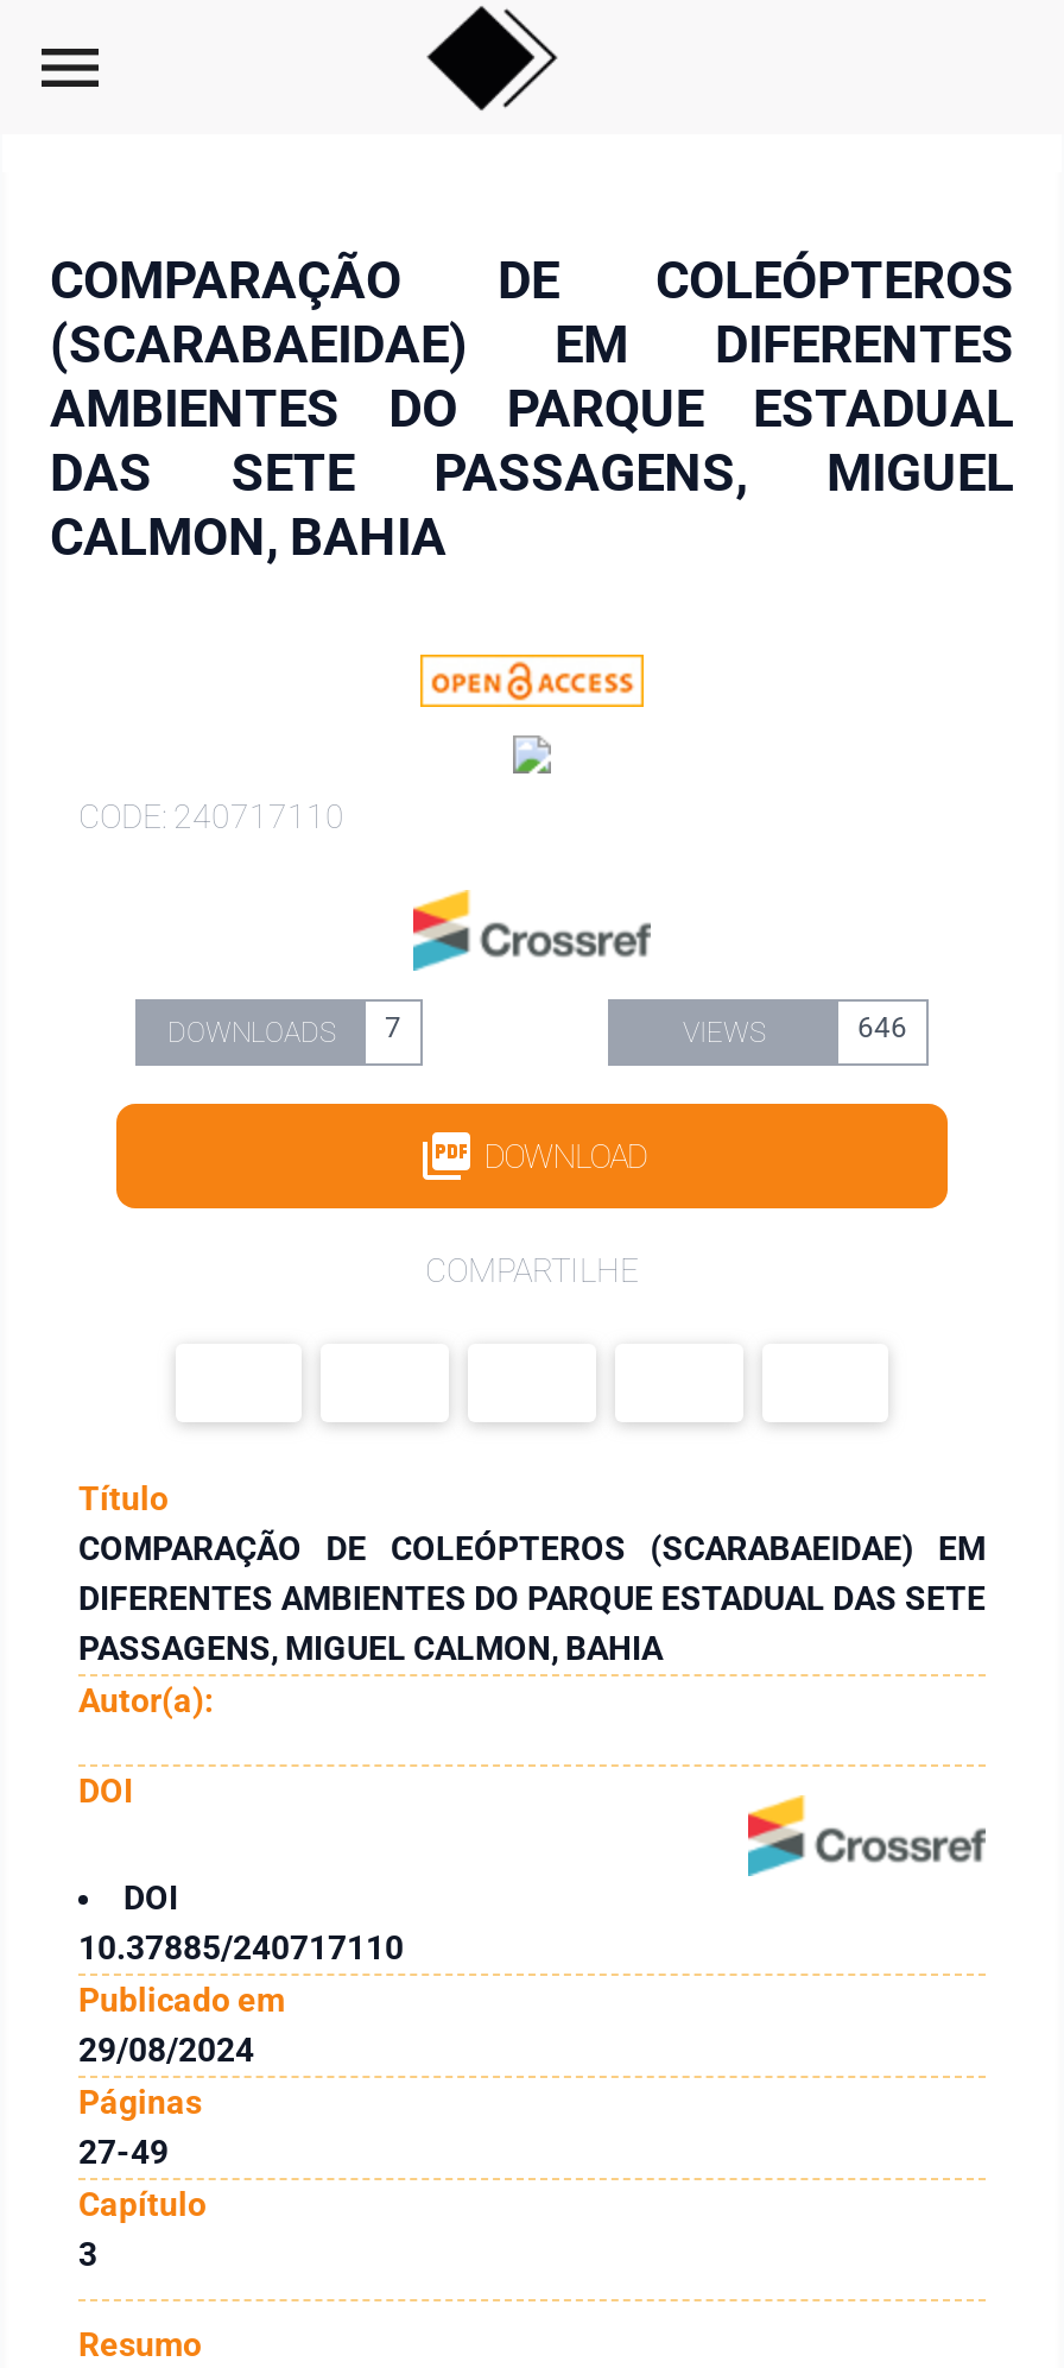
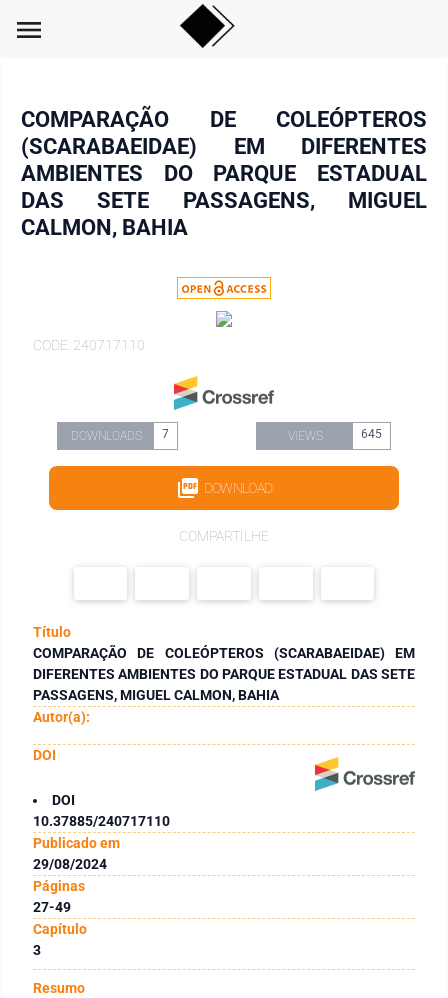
[857,1011,907,1044] 646 -> [361,427,382,441] 645

